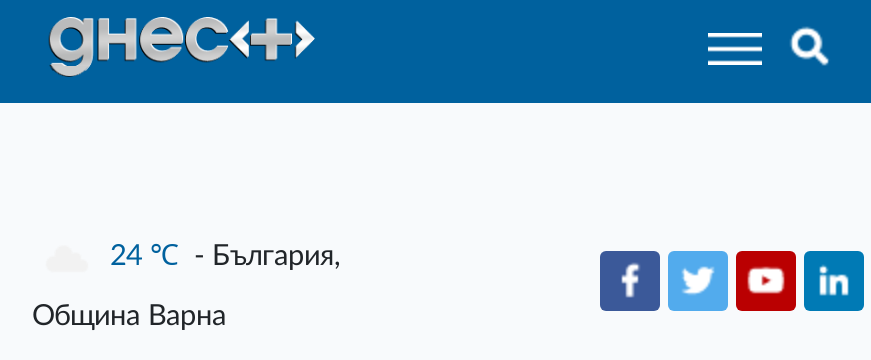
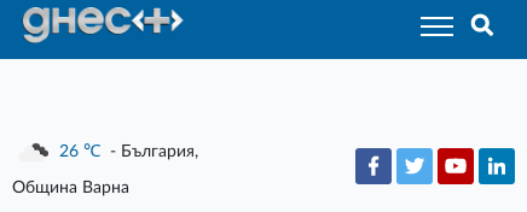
[110,241,340,271] 24 ℃ - България, -> [59,142,198,160] 26 ℃ - България,

